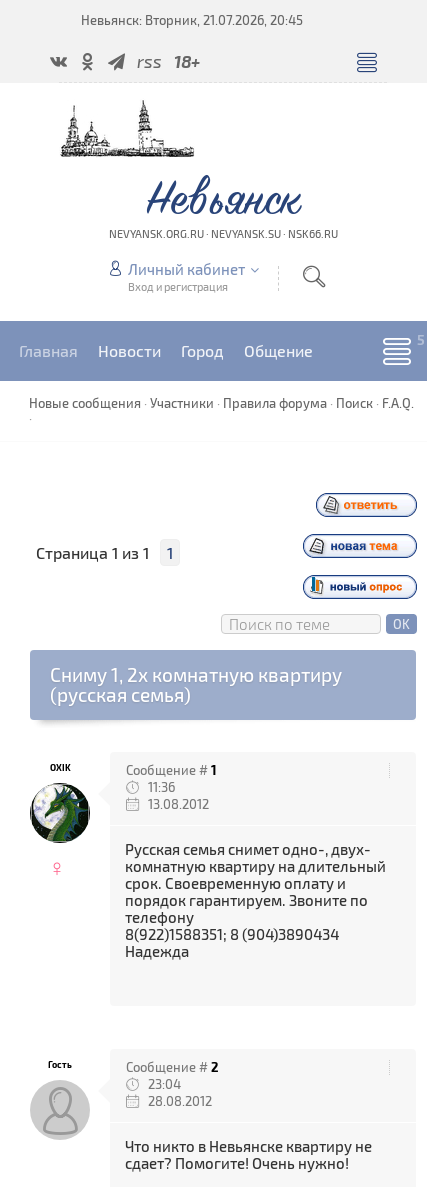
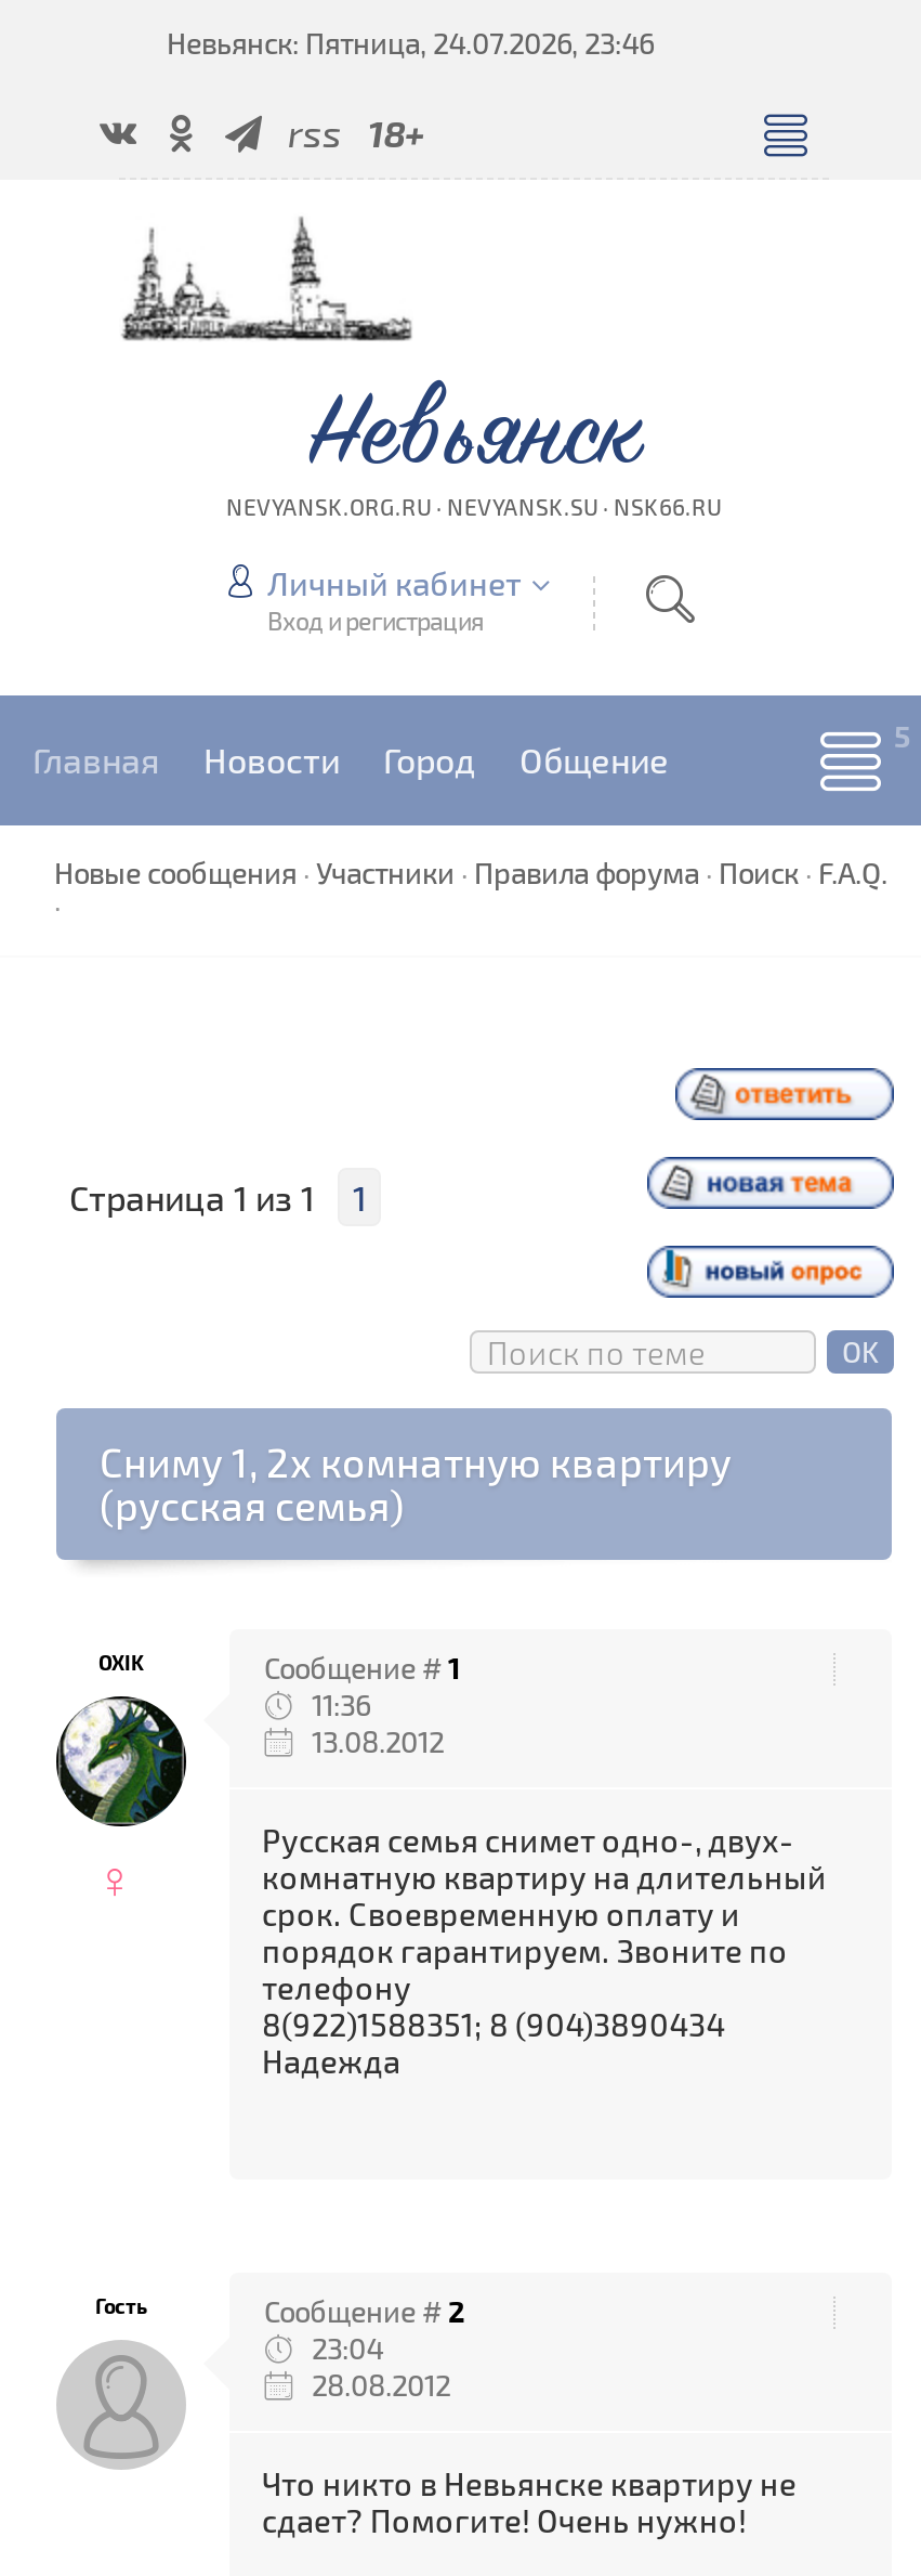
[81,12,303,28] Невьянск: Вторник, 21.07.2026, 20:45 -> [167,26,654,61] Невьянск: Пятница, 24.07.2026, 23:46

